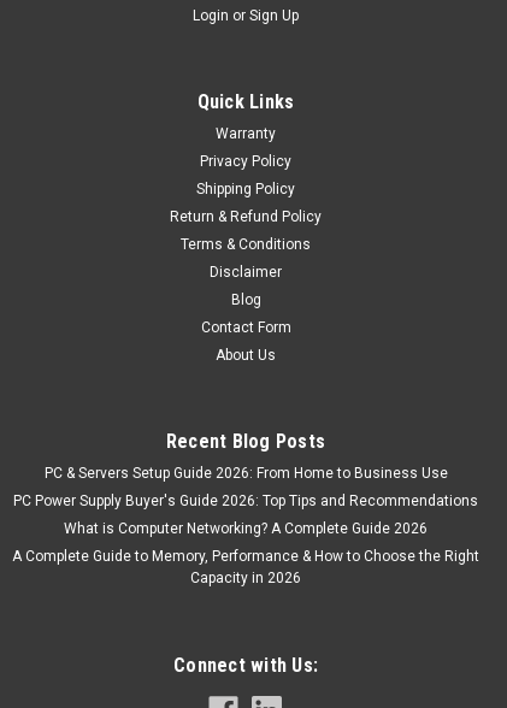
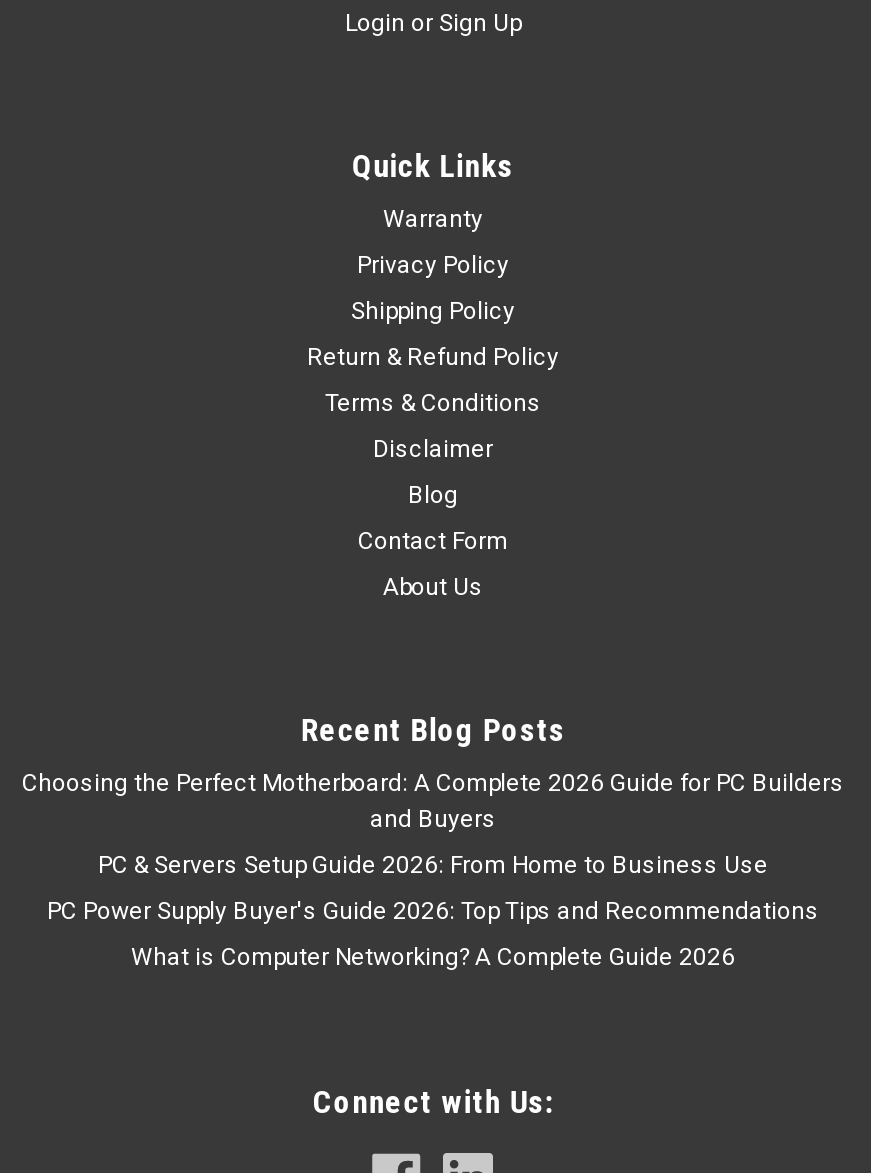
none -> [22,769,844,833] Choosing the Perfect Motherboard: A Complete 2026 Guide for PC Builders | and Buyers
moved [13,465,478,537] -> [47,851,819,971]: PC & Servers Setup Guide 2026: From Home to Business Use | PC Power Supply Buyer's Guide 2026: Top Tips and Recommendations | What is Computer Networking? A Complete Guide 2026
[12,548,479,586] A Complete Guide to Memory, Performance & How to Choose the Right | Capacity in 2026 -> none

